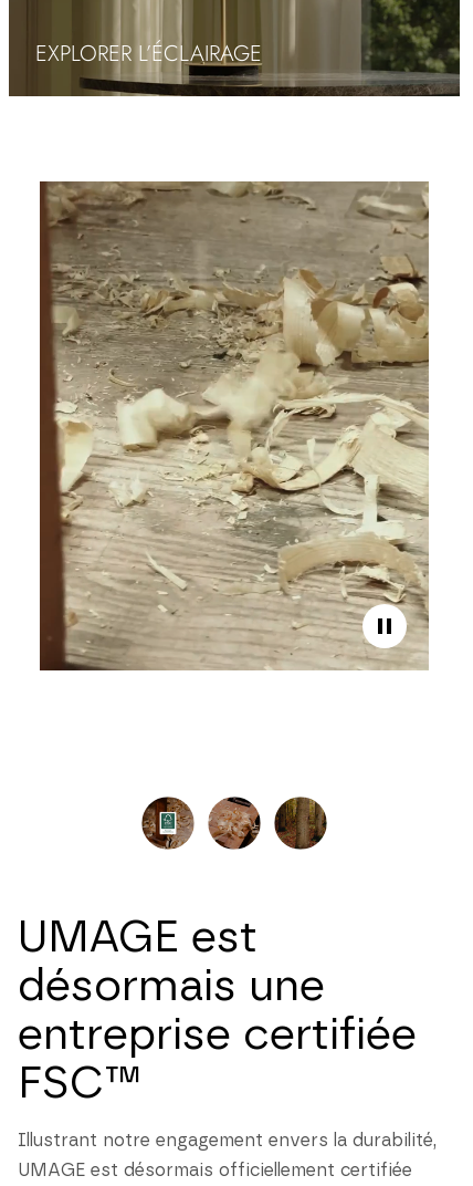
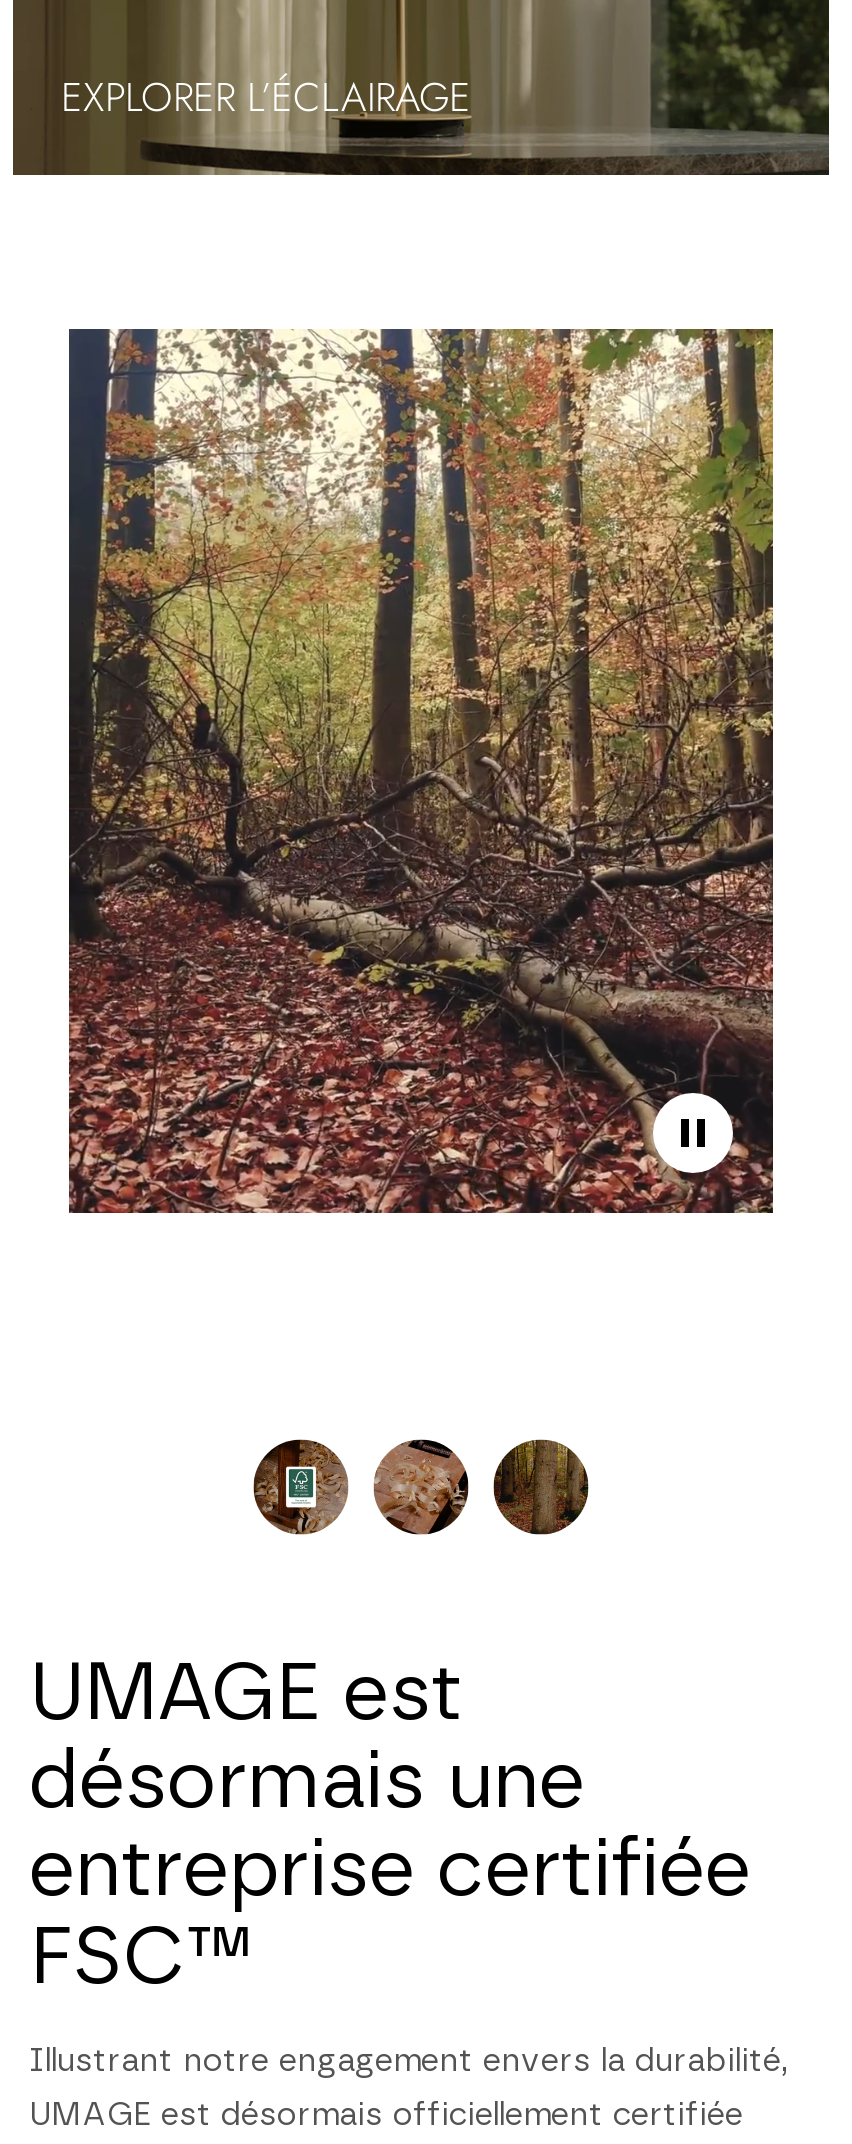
[40,180,430,672] [image] -> [69,328,775,1216] [image]

